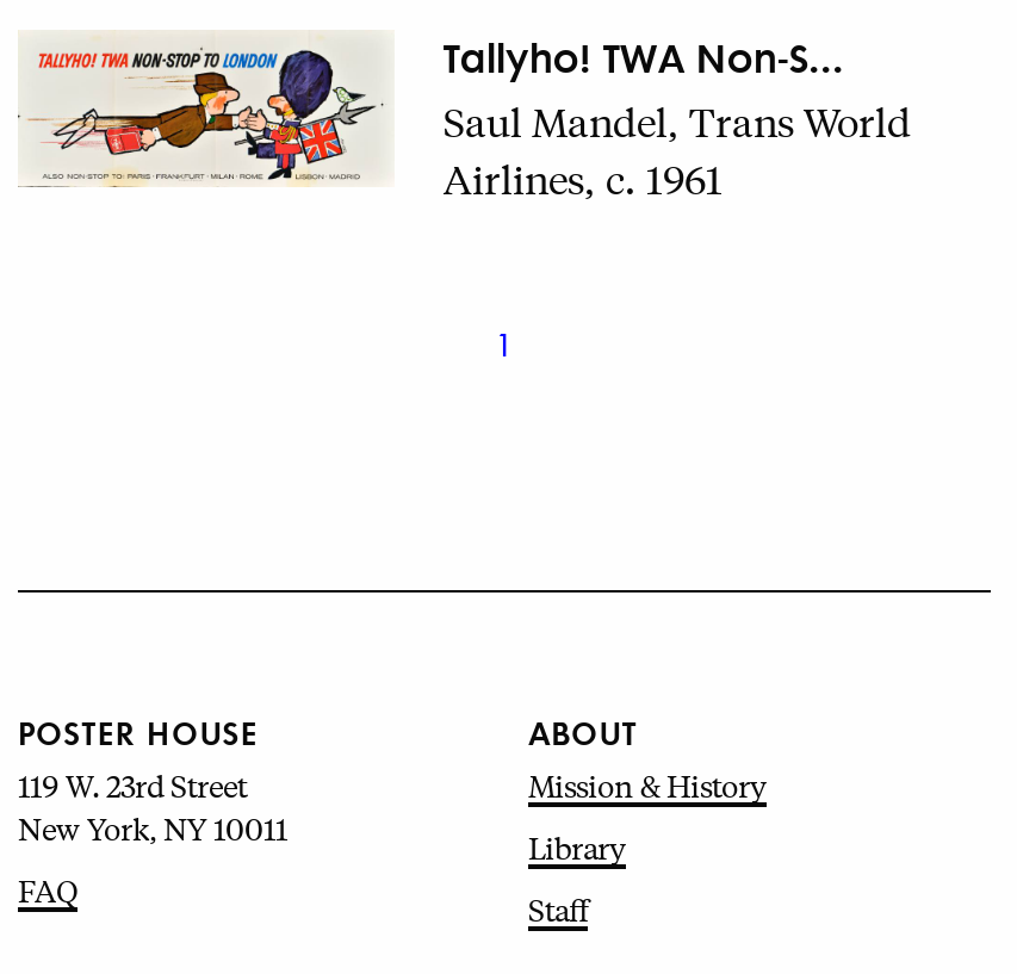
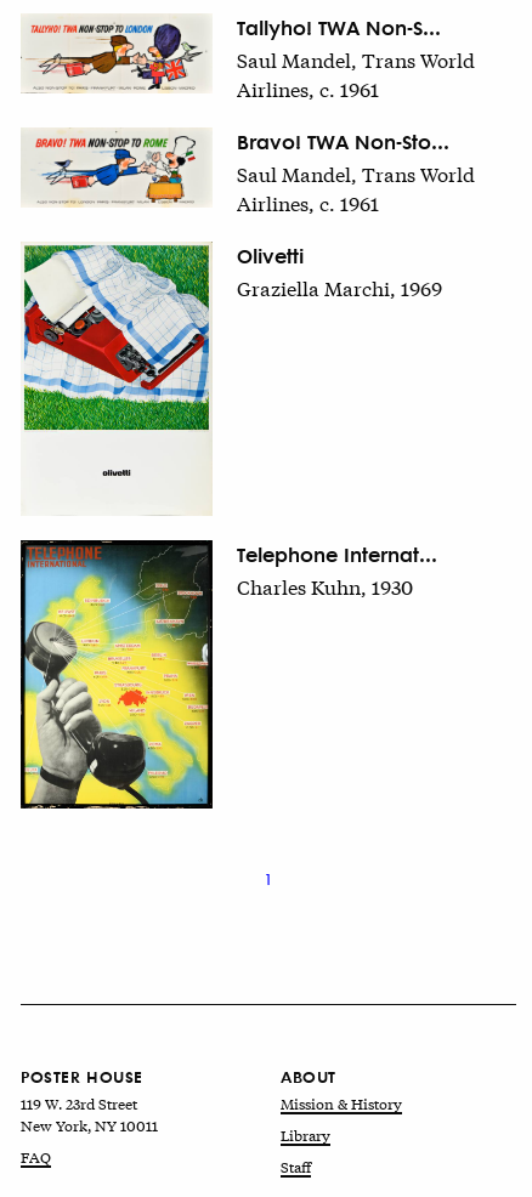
none -> [19,539,438,810] [image] | Telephone Internat... | Charles Kuhn, 1930
none -> [22,126,475,301] [image] | Bravo! TWA Non-Sto... | Saul Mandel, Trans World | Airlines, c. 1961 | Olivetti | Graziella Marchi, 1969
none -> [22,242,213,515] [image]

